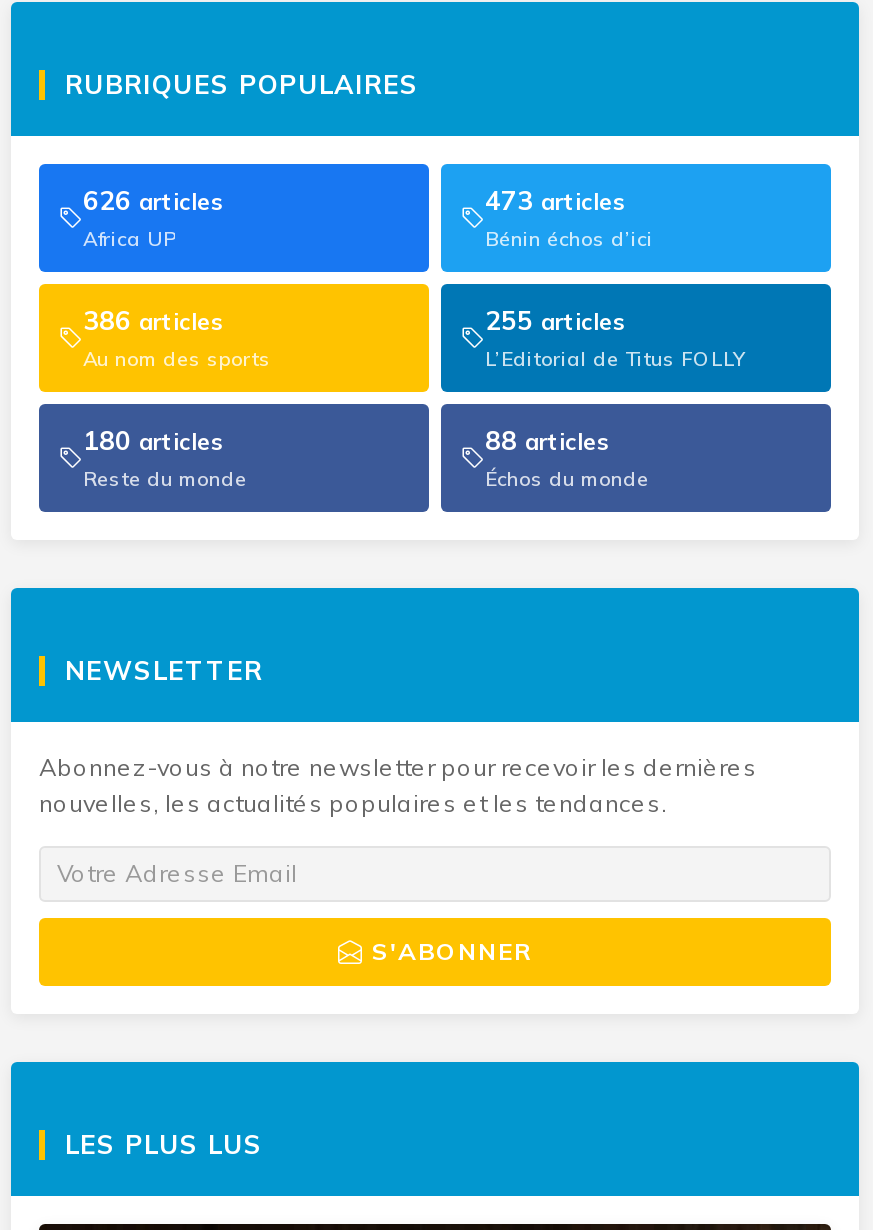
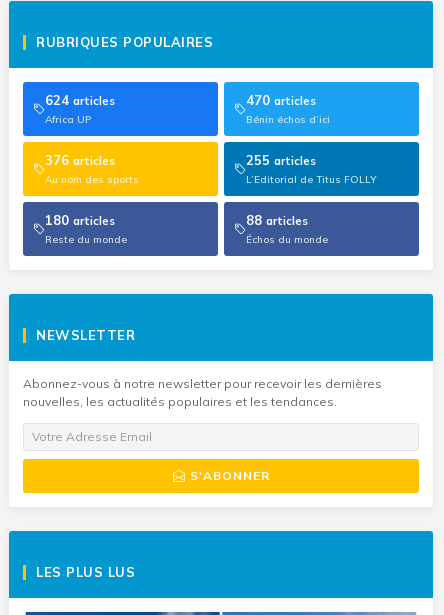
[83,184,223,216] 626 articles -> [45,92,115,108] 624 articles
[485,184,625,216] 473 articles -> [246,92,316,108] 470 articles
[83,304,223,336] 386 articles -> [45,152,115,168] 376 articles

